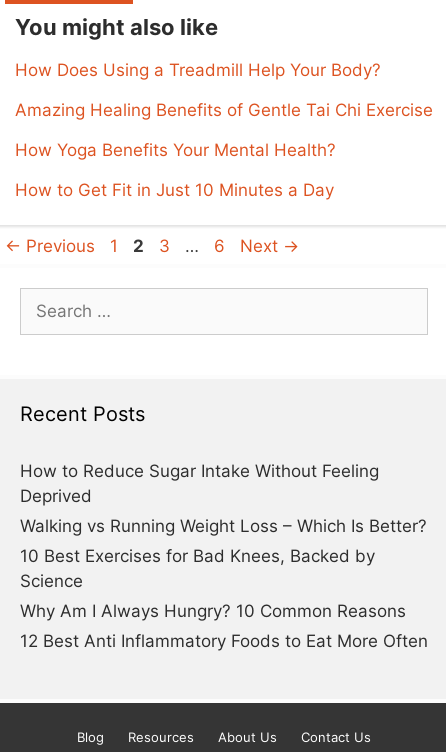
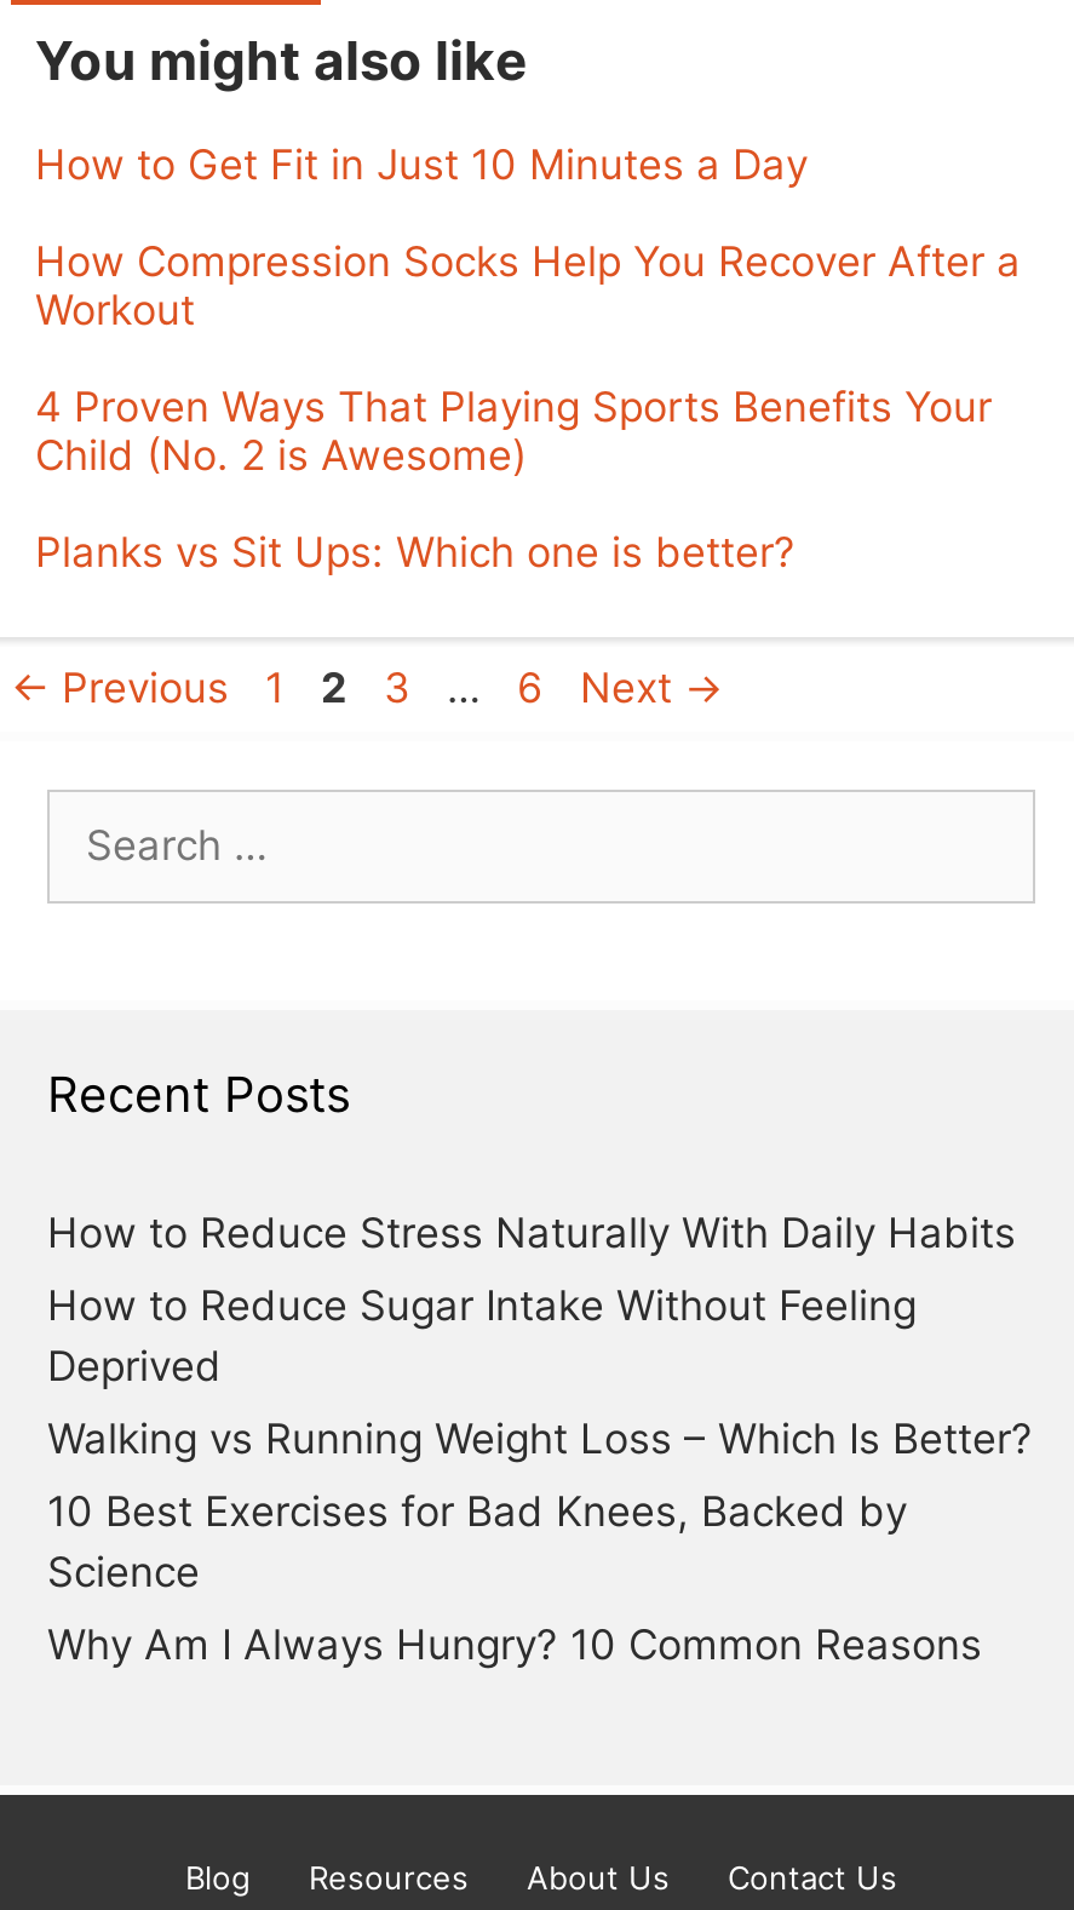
[15,60,433,160] How Does Using a Treadmill Help Your Body? | Amazing Healing Benefits of Gentle Tai Chi Exercise | How Yoga Benefits Your Mental Health? -> none
moved [15,180,334,200] -> [35,140,808,189]: How to Get Fit in Just 10 Minutes a Day
none -> [35,237,1021,576] How Compression Socks Help You Recover After a | Workout | 4 Proven Ways That Playing Sports Benefits Your | Child (No. 2 is Awesome) | Planks vs Sit Ups: Which one is better?
none -> [47,1208,1016,1257] How to Reduce Stress Naturally With Daily Habits
moved [20,461,427,621] -> [47,1281,1033,1669]: How to Reduce Sugar Intake Without Feeling | Deprived | Walking vs Running Weight Loss – Which Is Better? | 10 Best Exercises for Bad Knees, Backed by | Science | Why Am I Always Hungry? 10 Common Reasons
[20,631,428,651] 12 Best Anti Inflammatory Foods to Eat More Often -> none

